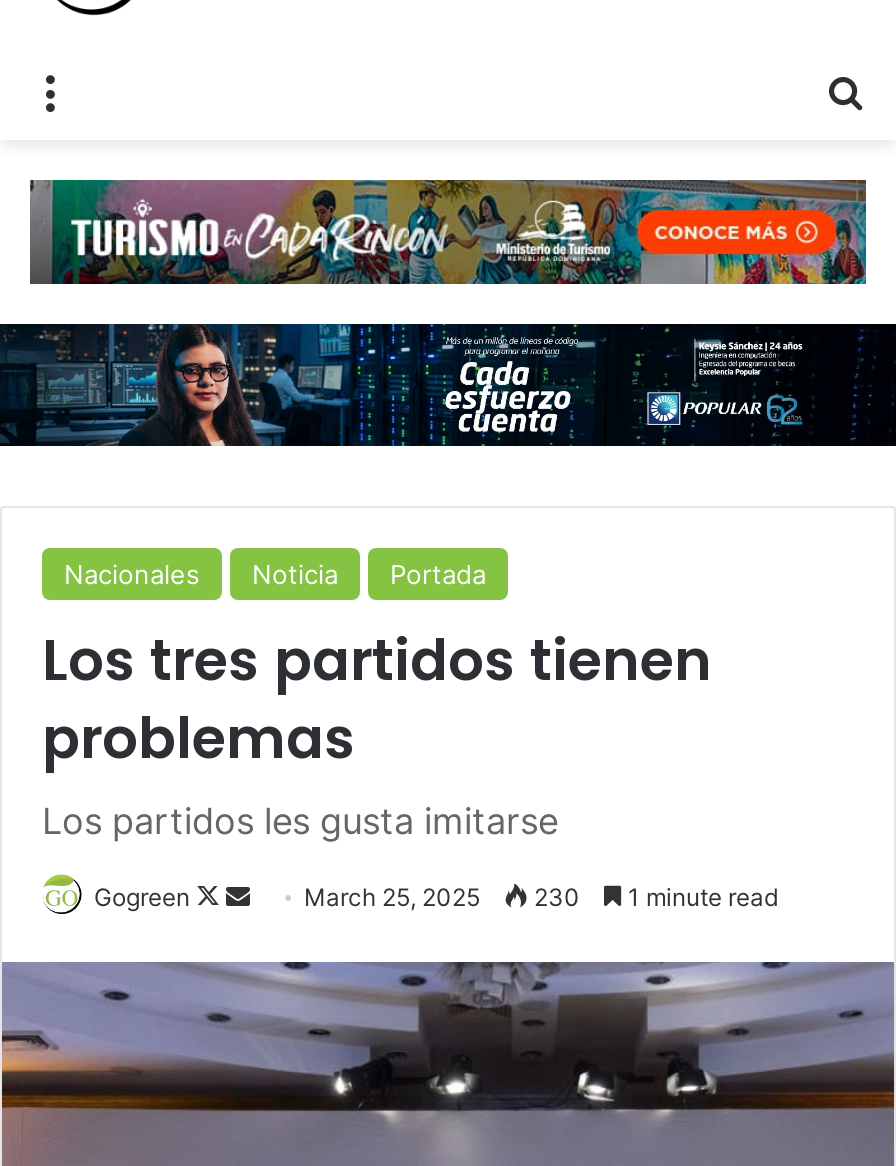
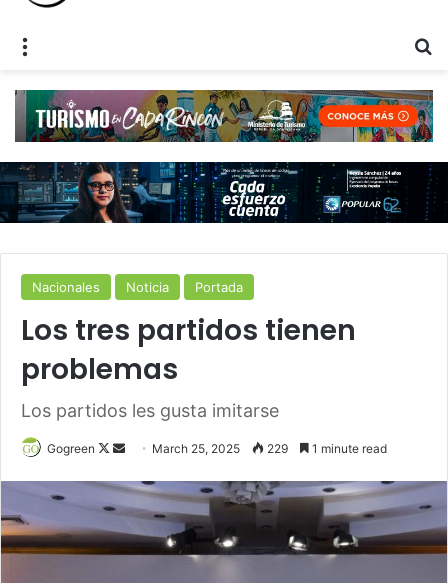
[528,882,580,912] 230 -> [264,441,288,456] 229

